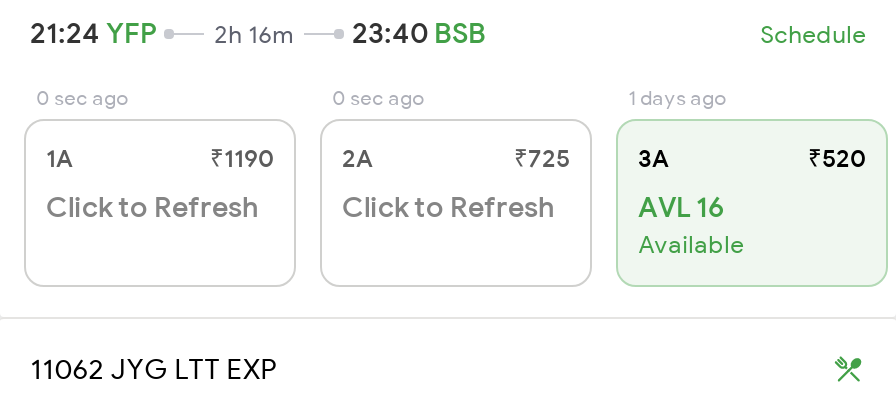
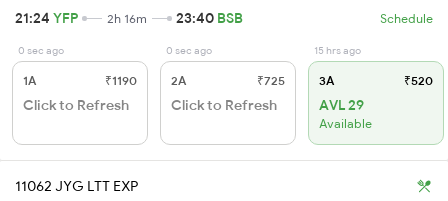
[628,85,726,111] 1 days ago -> [314,44,361,57] 15 hrs ago
[638,189,724,225] AVL 16 -> [319,96,364,114] AVL 29

